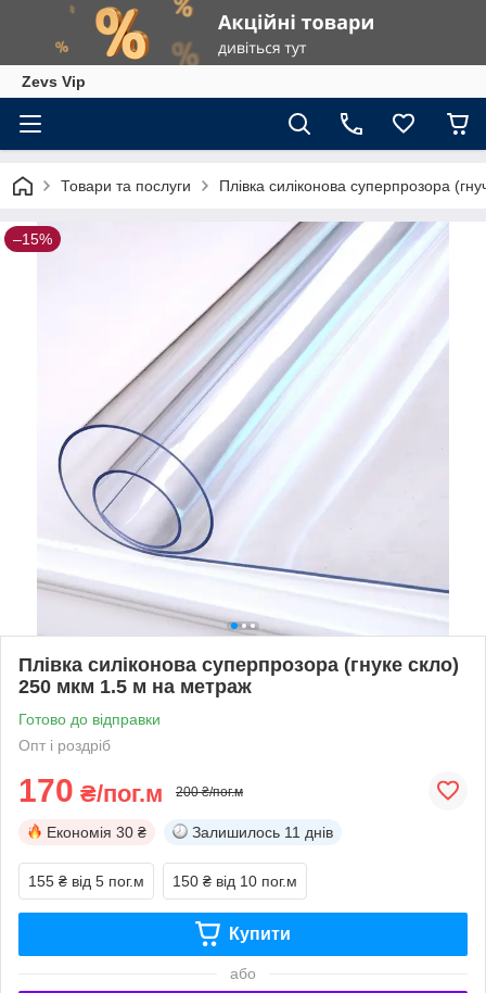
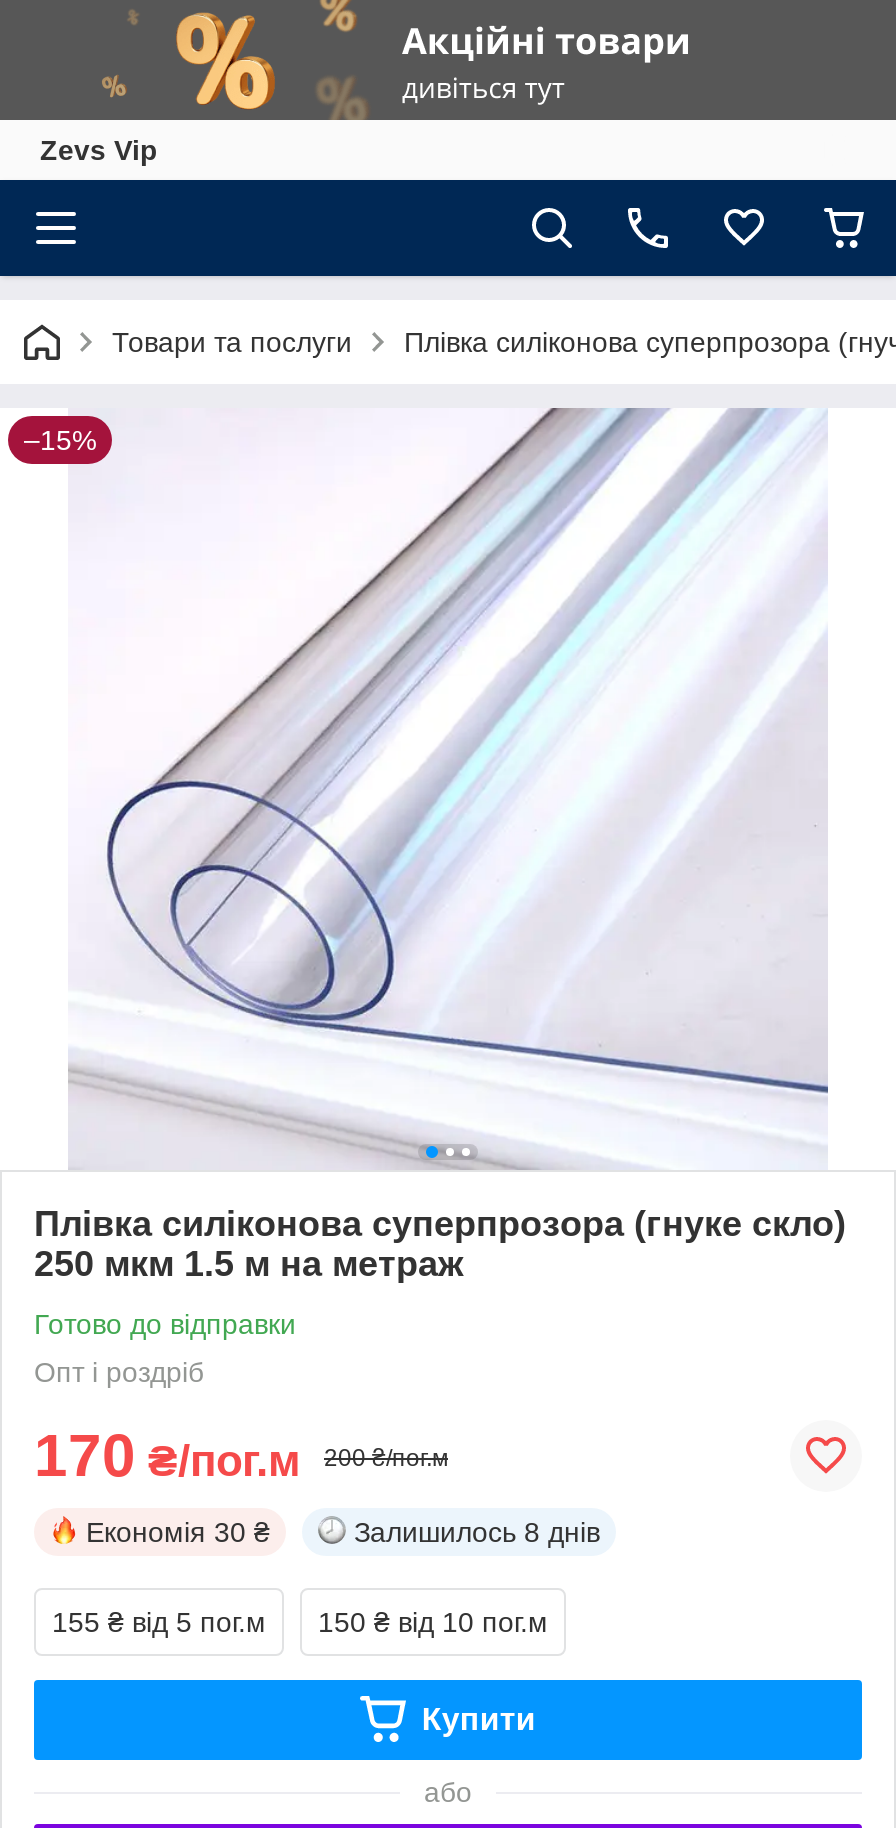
[192,823,333,841] Залишилось 11 днів -> [354,1516,600,1548] Залишилось 8 днів

